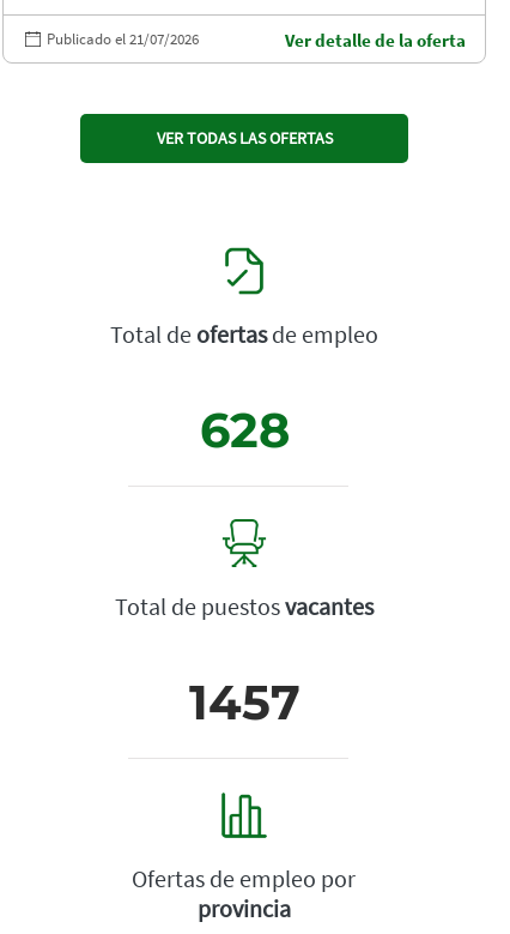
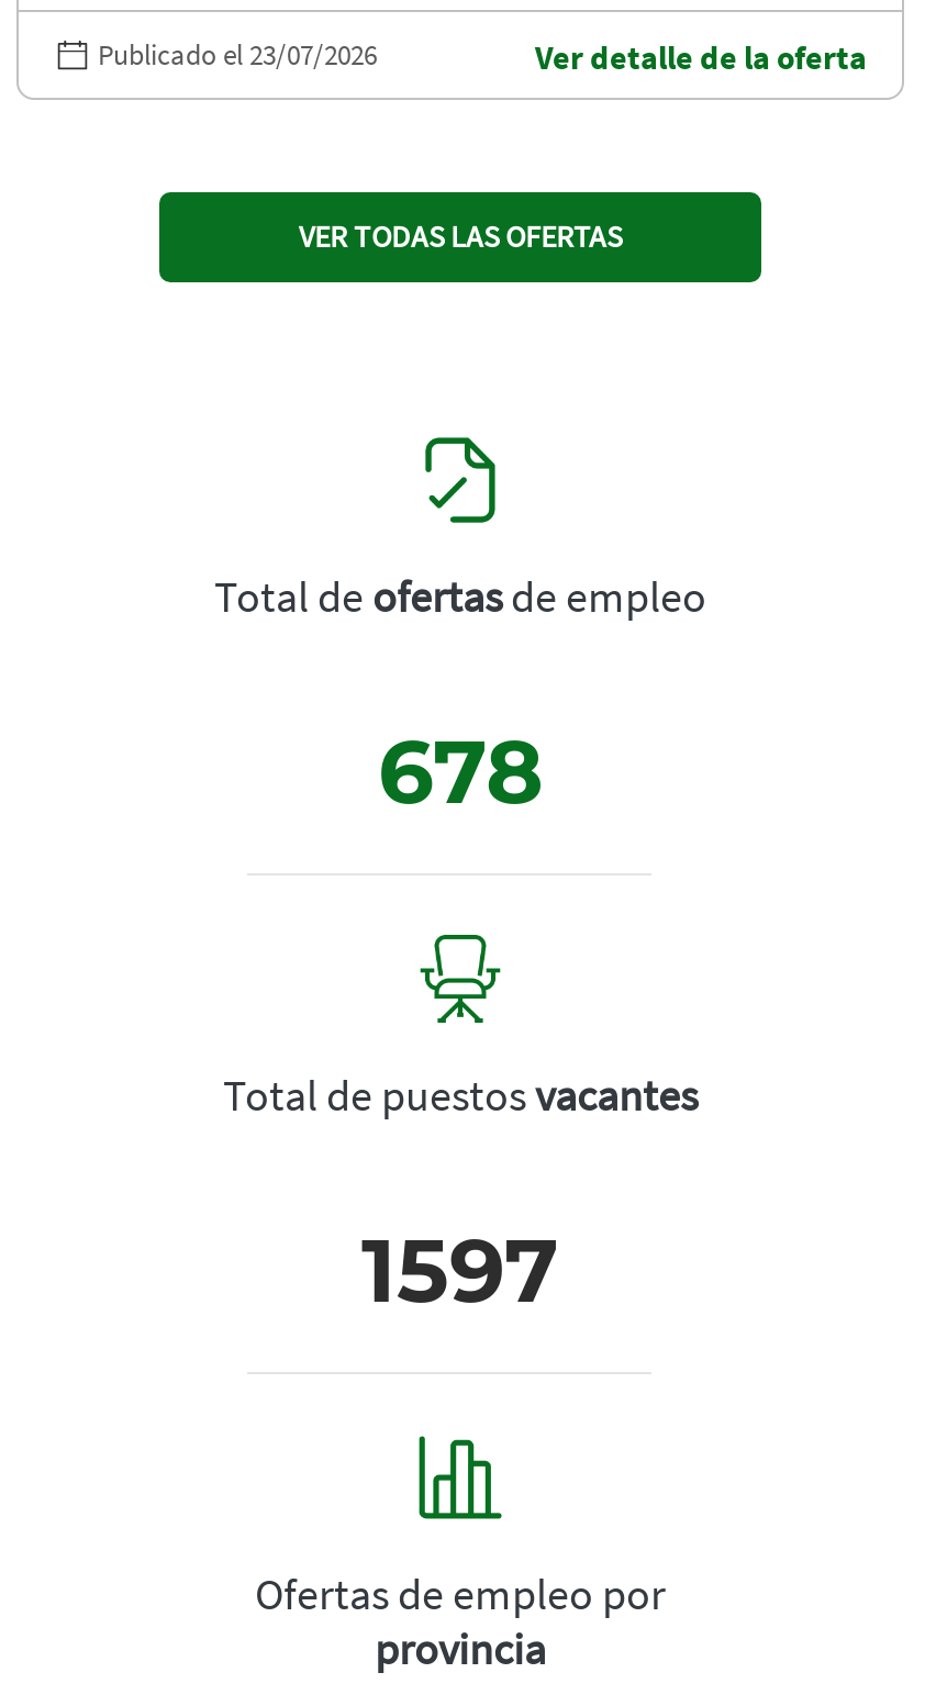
[47,29,199,49] Publicado el 21/07/2026 -> [98,37,377,74] Publicado el 23/07/2026
[199,400,289,459] 628 -> [378,718,543,826] 678
[189,672,300,731] 1457 -> [361,1217,559,1324] 1597

